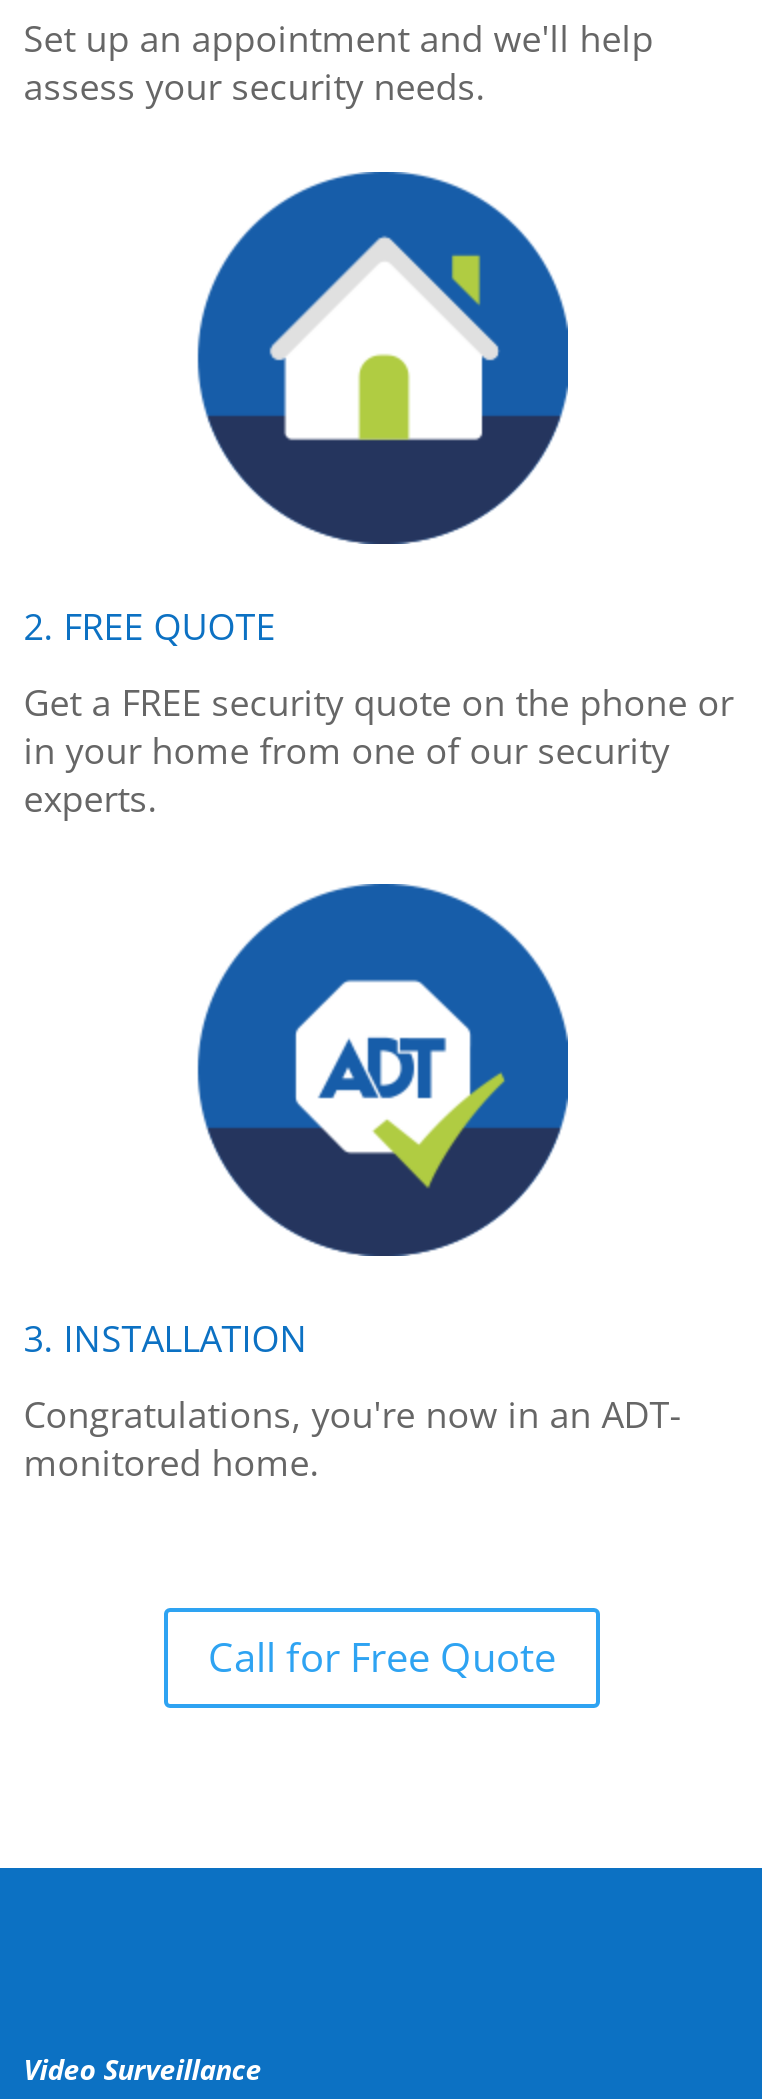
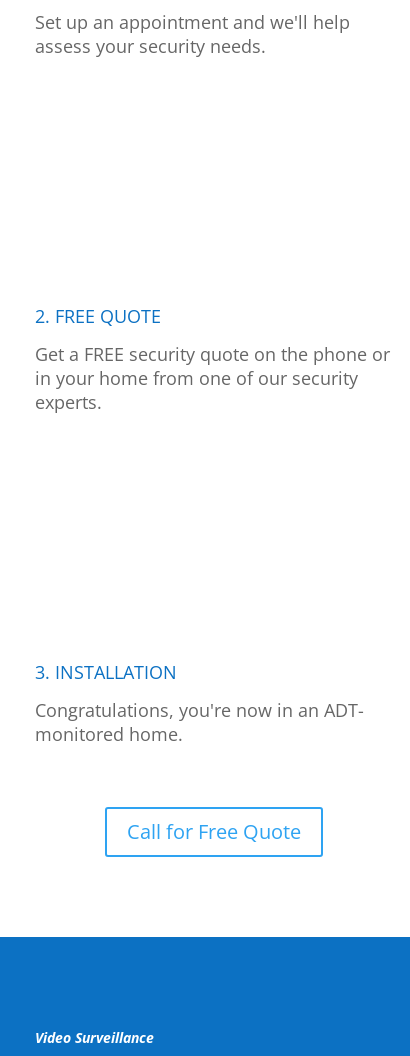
[196,170,570,546] [image] -> none
[196,882,570,1258] [image] -> none

